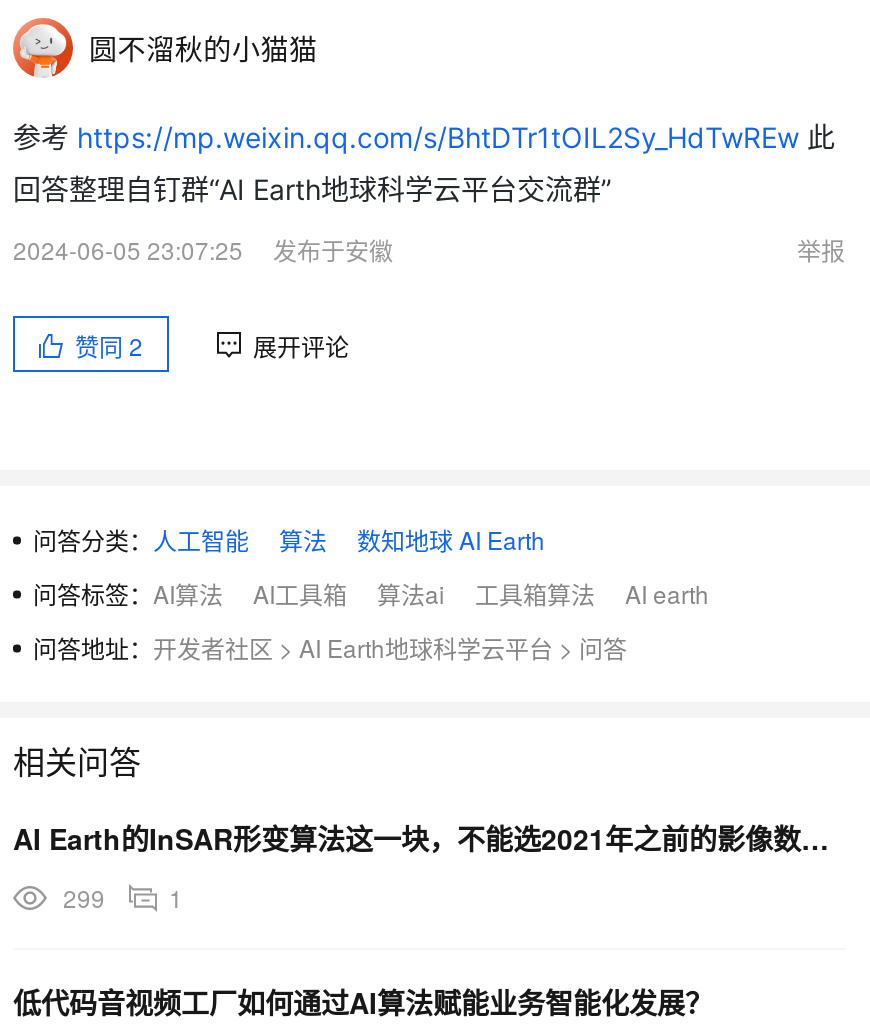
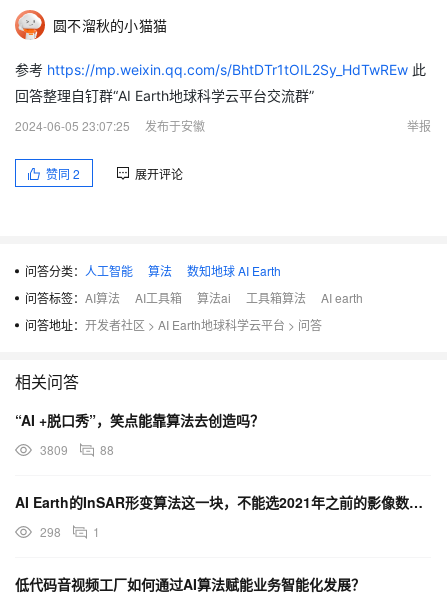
none -> [15,410,264,458] “AI +脱口秀”，笑点能靠算法去创造吗？ | 3809 | 88
[63,880,183,914] 299 1 -> [40,523,100,540] 298 1

